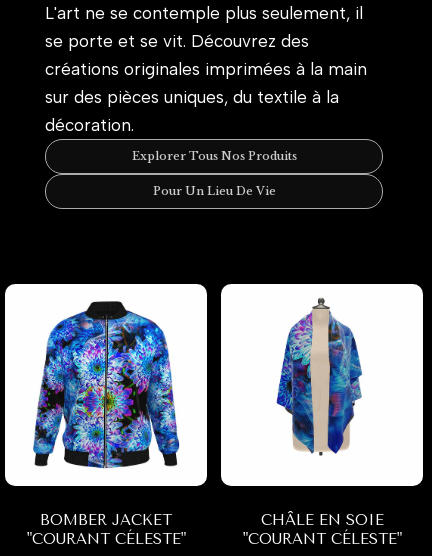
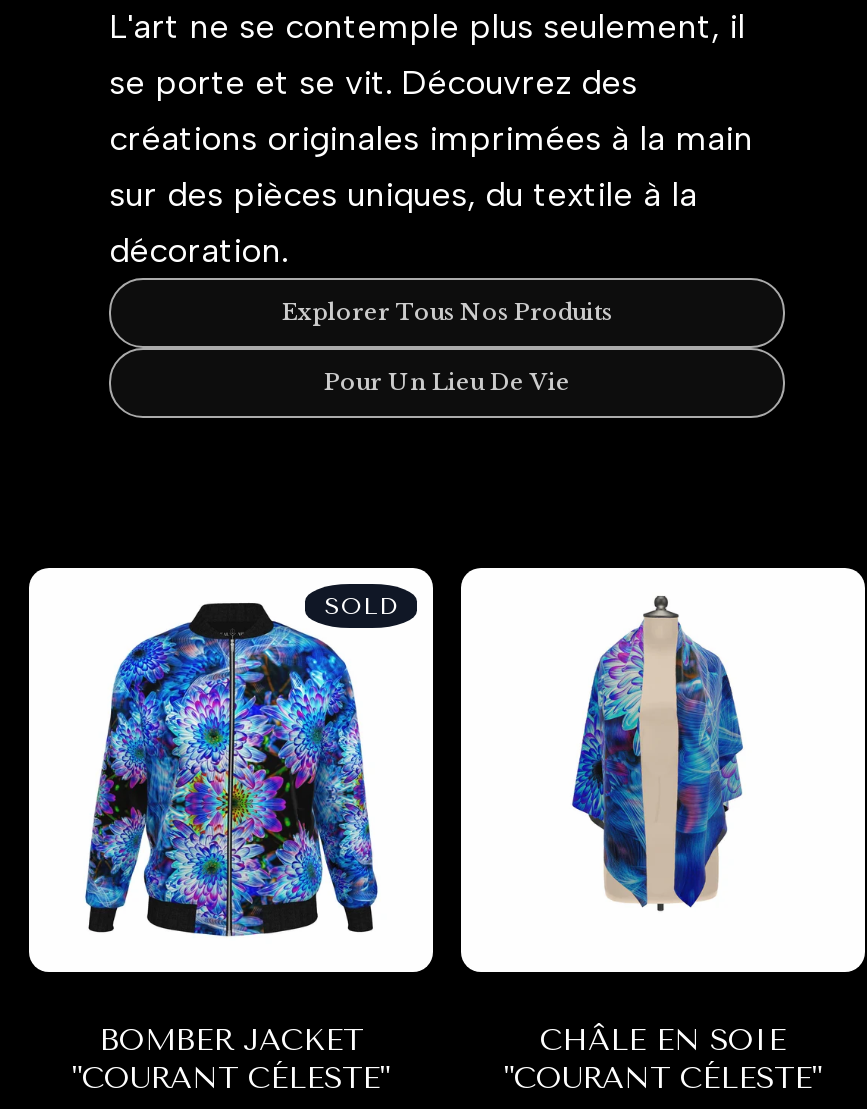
none -> [325,593,397,621] SOLD

